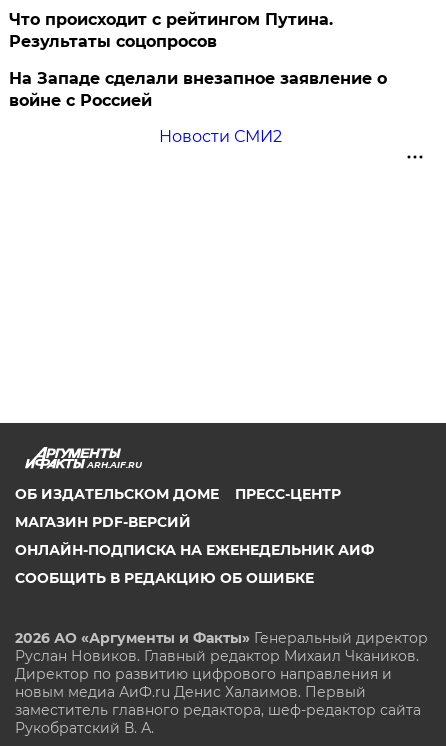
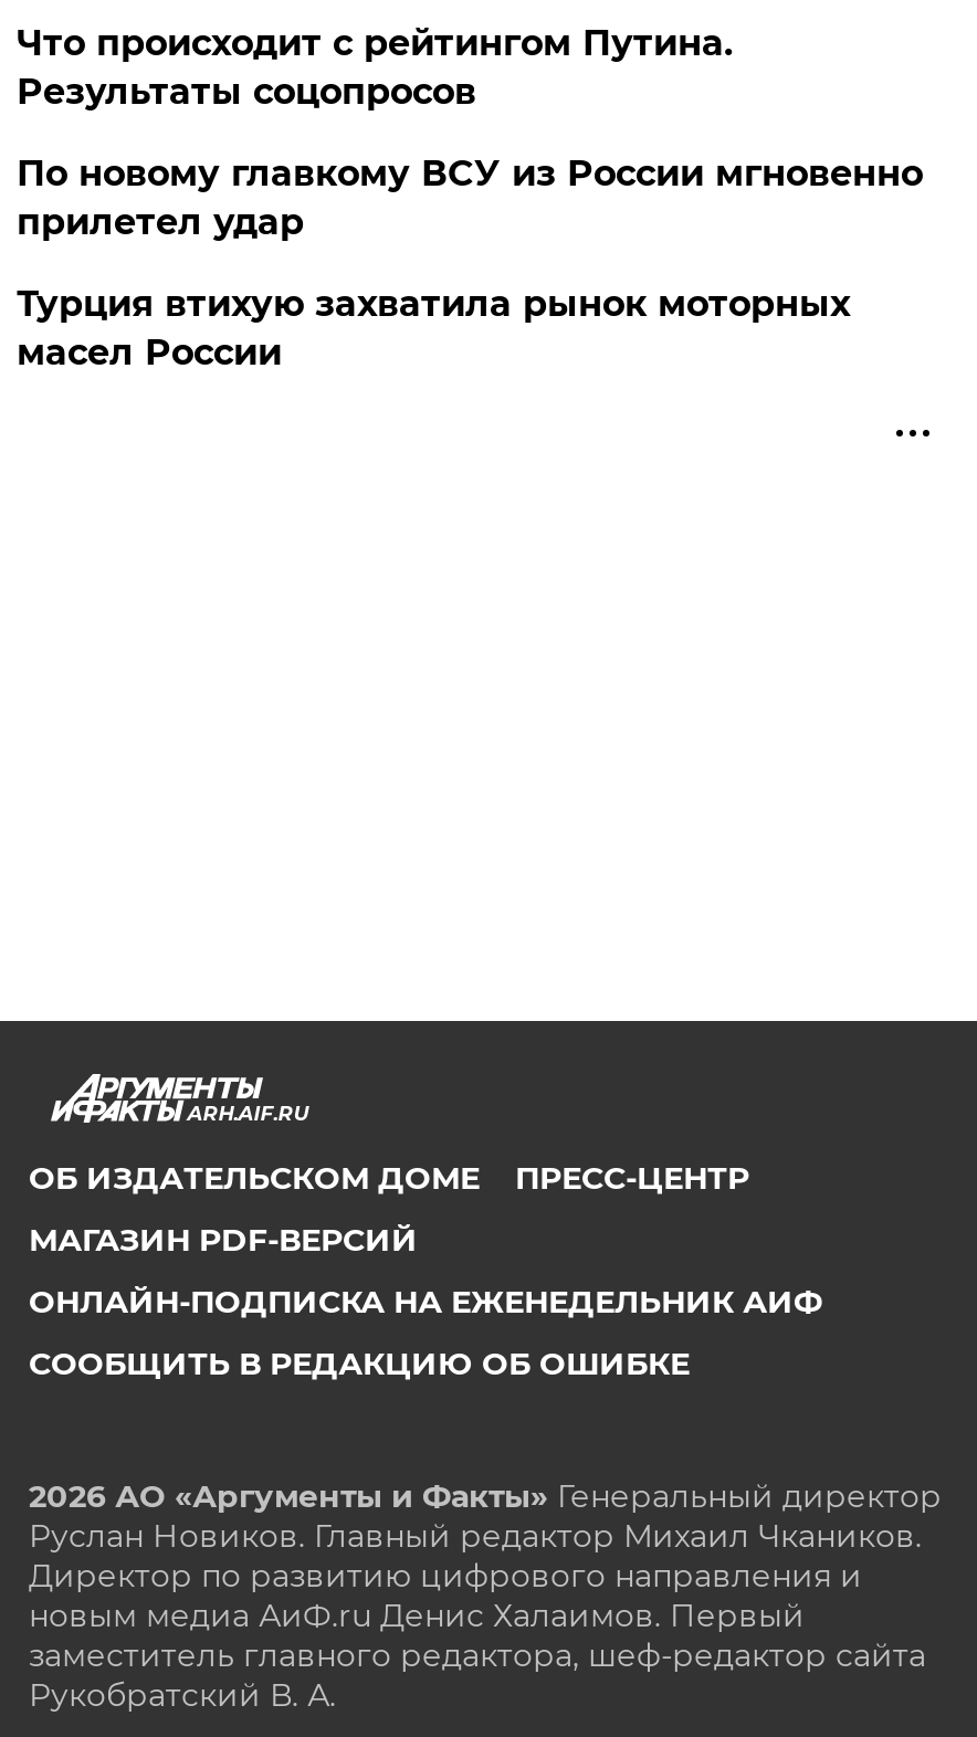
[9,69,387,110] На Западе сделали внезапное заявление о | войне с Россией -> [16,152,923,243] По новому главкому ВСУ из России мгновенно | прилетел удар
[159,127,282,146] Новости СМИ2 -> [16,282,850,373] Турция втихую захватила рынок моторных | масел России

